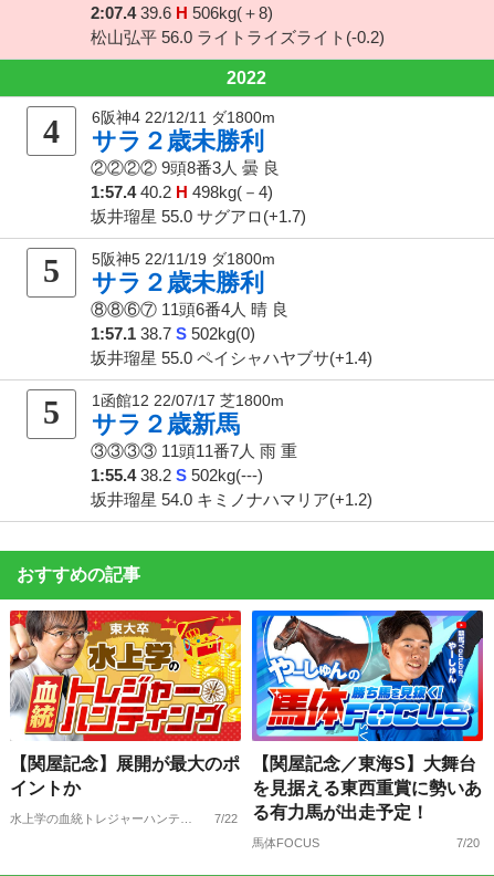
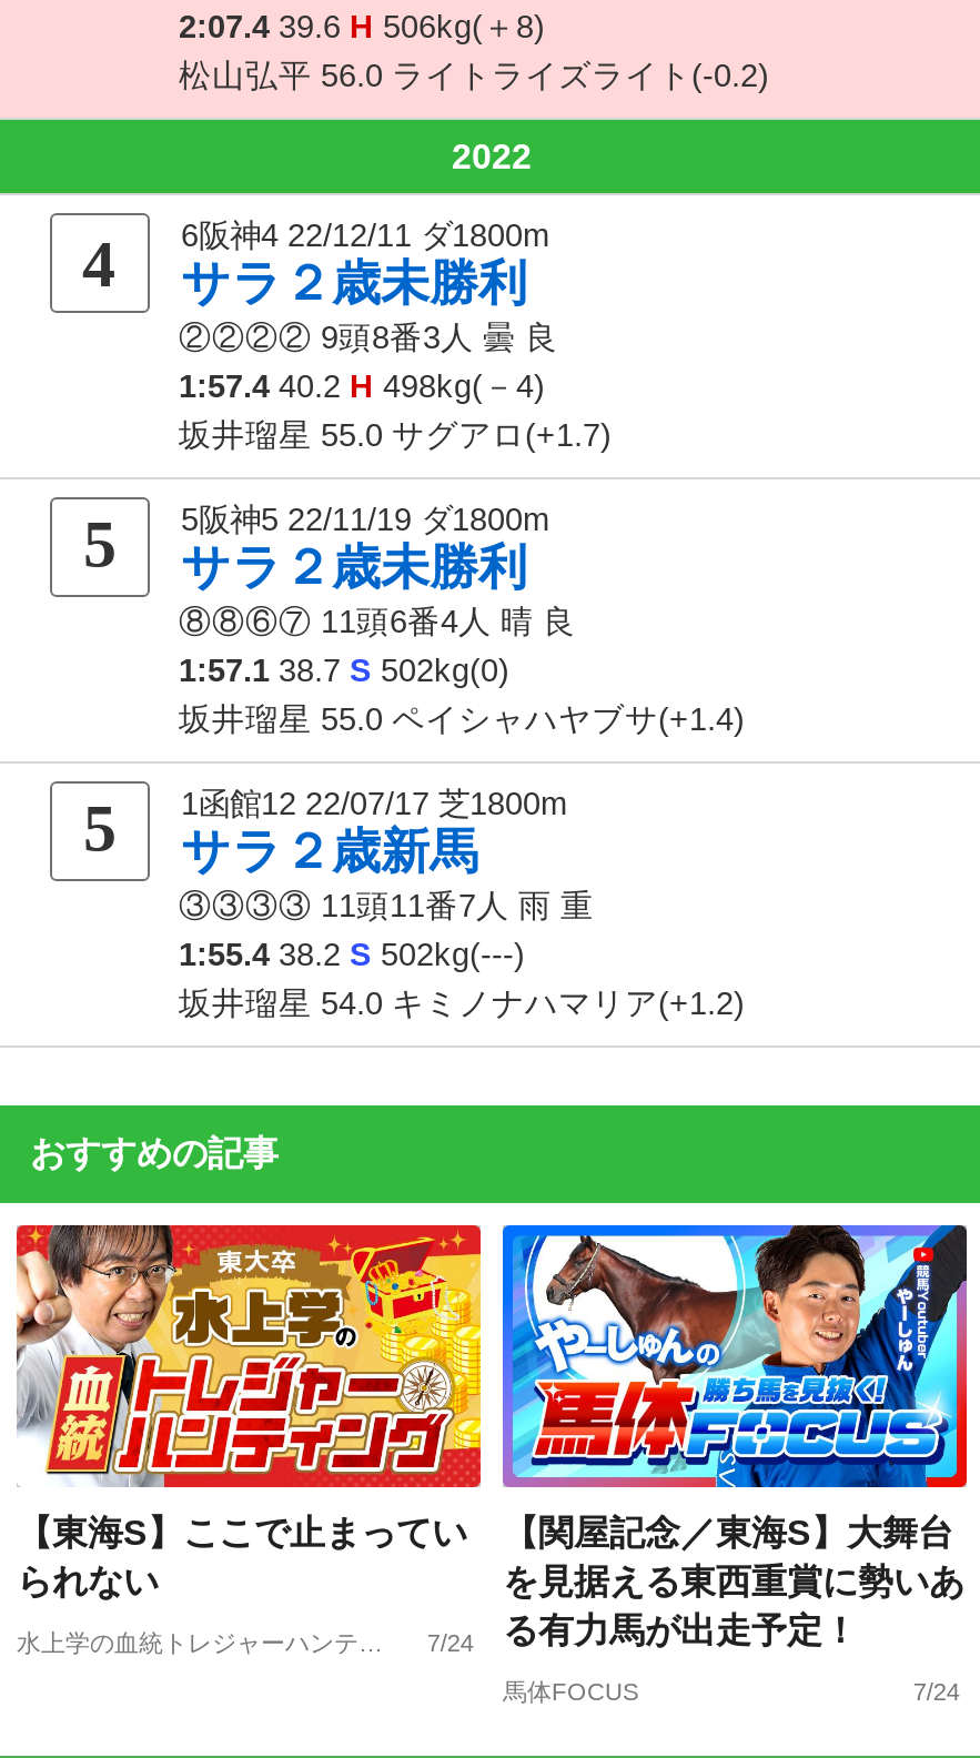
[10,754,240,797] 【関屋記念】展開が最大のポ | イントか -> [17,1513,467,1600] 【東海S】ここで止まってい | られない
[214,812,237,825] 7/22 -> [427,1629,473,1655] 7/24
[456,836,479,849] 7/20 -> [913,1678,960,1704] 7/24

